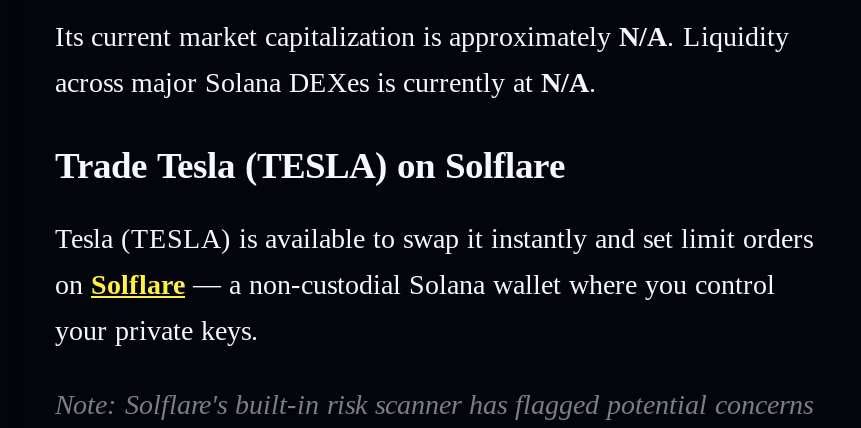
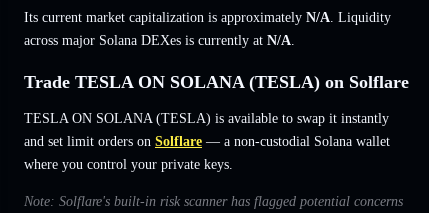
[55,146,565,186] Trade Tesla (TESLA) on Solflare -> [24,72,409,92] Trade TESLA ON SOLANA (TESLA) on Solflare
[55,224,813,254] Tesla (TESLA) is available to swap it instantly and set limit orders -> [24,111,389,126] TESLA ON SOLANA (TESLA) is available to swap it instantly
[55,270,775,300] on Solflare — a non-custodial Solana wallet where you control -> [24,134,390,149] and set limit orders on Solflare — a non-custodial Solana wallet
[55,316,259,346] your private keys. -> [24,157,233,172] where you control your private keys.

